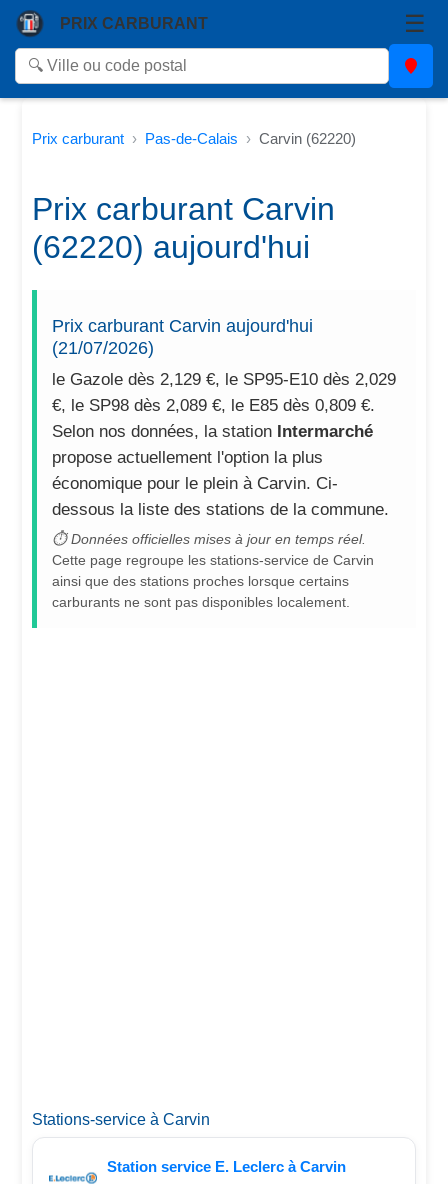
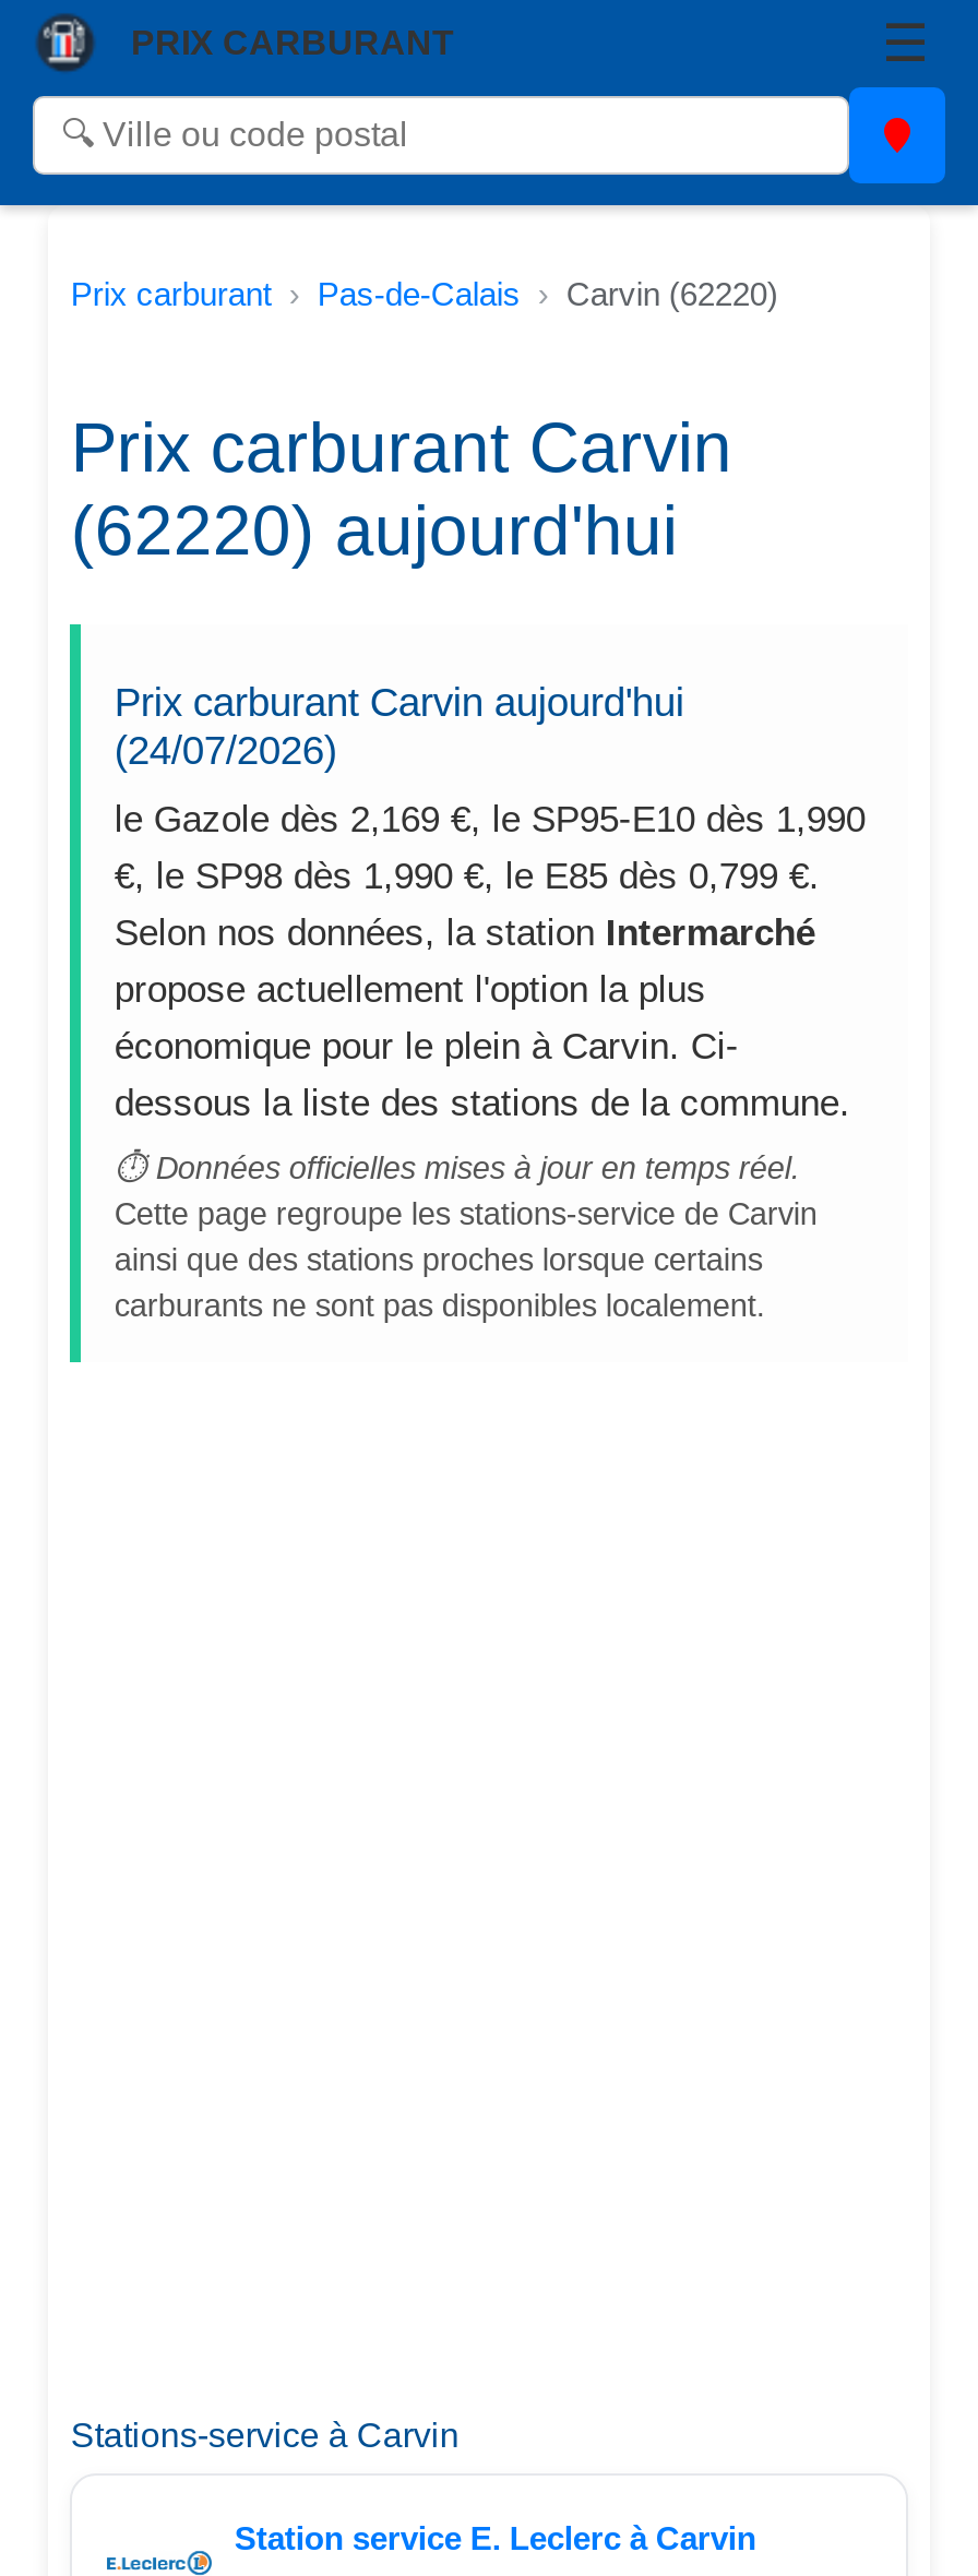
[52,337,154,358] (21/07/2026) -> [114,727,337,773] (24/07/2026)
[52,370,396,389] le Gazole dès 2,129 €, le SP95-E10 dès 2,029 -> [114,799,865,840] le Gazole dès 2,169 €, le SP95-E10 dès 1,990
[52,396,375,415] €, le SP98 dès 2,089 €, le E85 dès 0,809 €. -> [114,856,820,897] €, le SP98 dès 1,990 €, le E85 dès 0,799 €.

